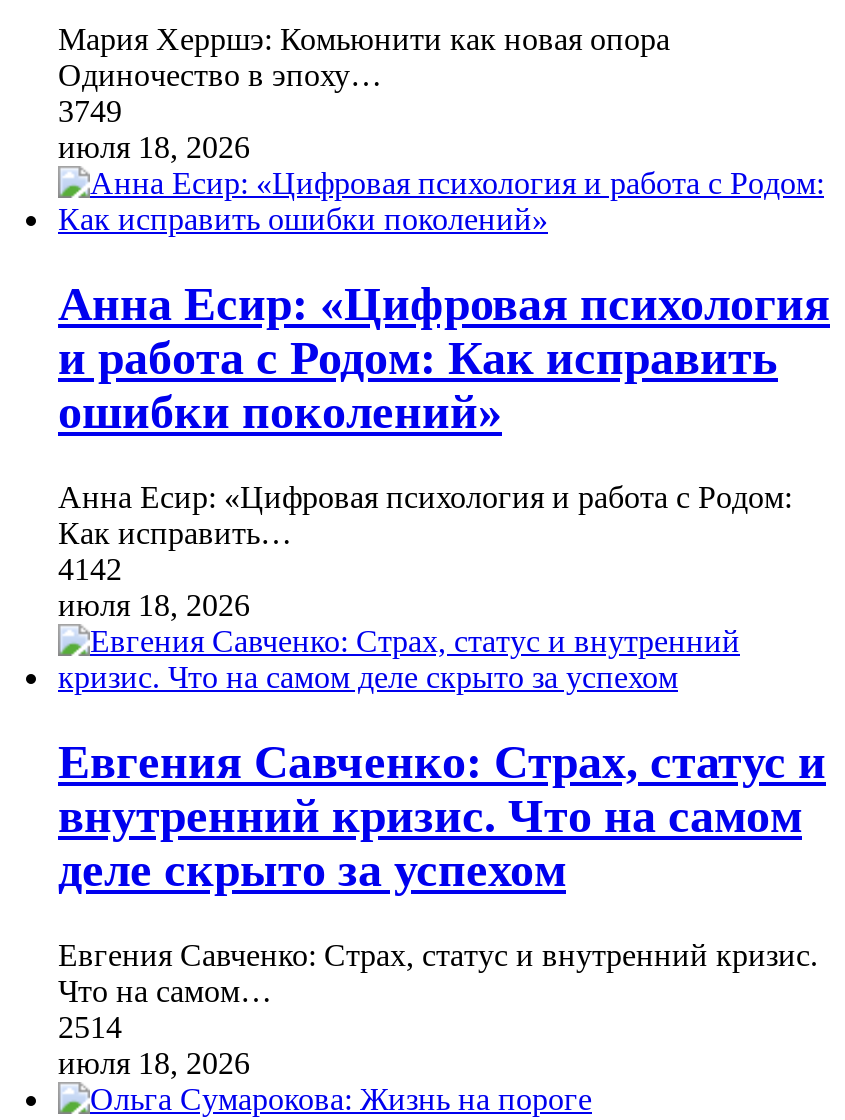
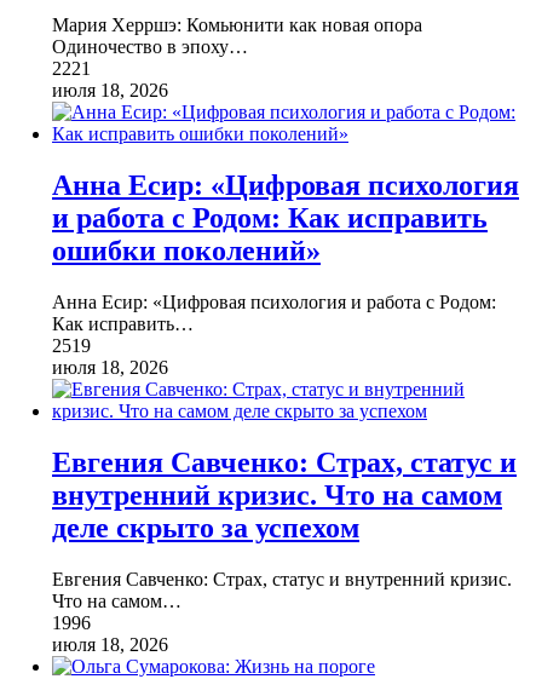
[58,94,122,128] 3749 -> [52,58,91,79] 2221
[58,552,122,586] 4142 -> [52,335,91,356] 2519
[58,1010,122,1044] 2514 -> [52,612,91,633] 1996

